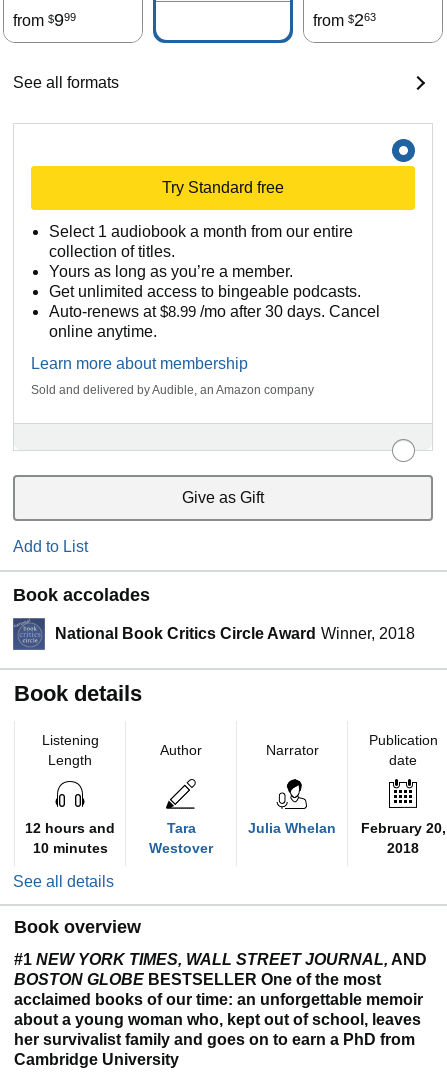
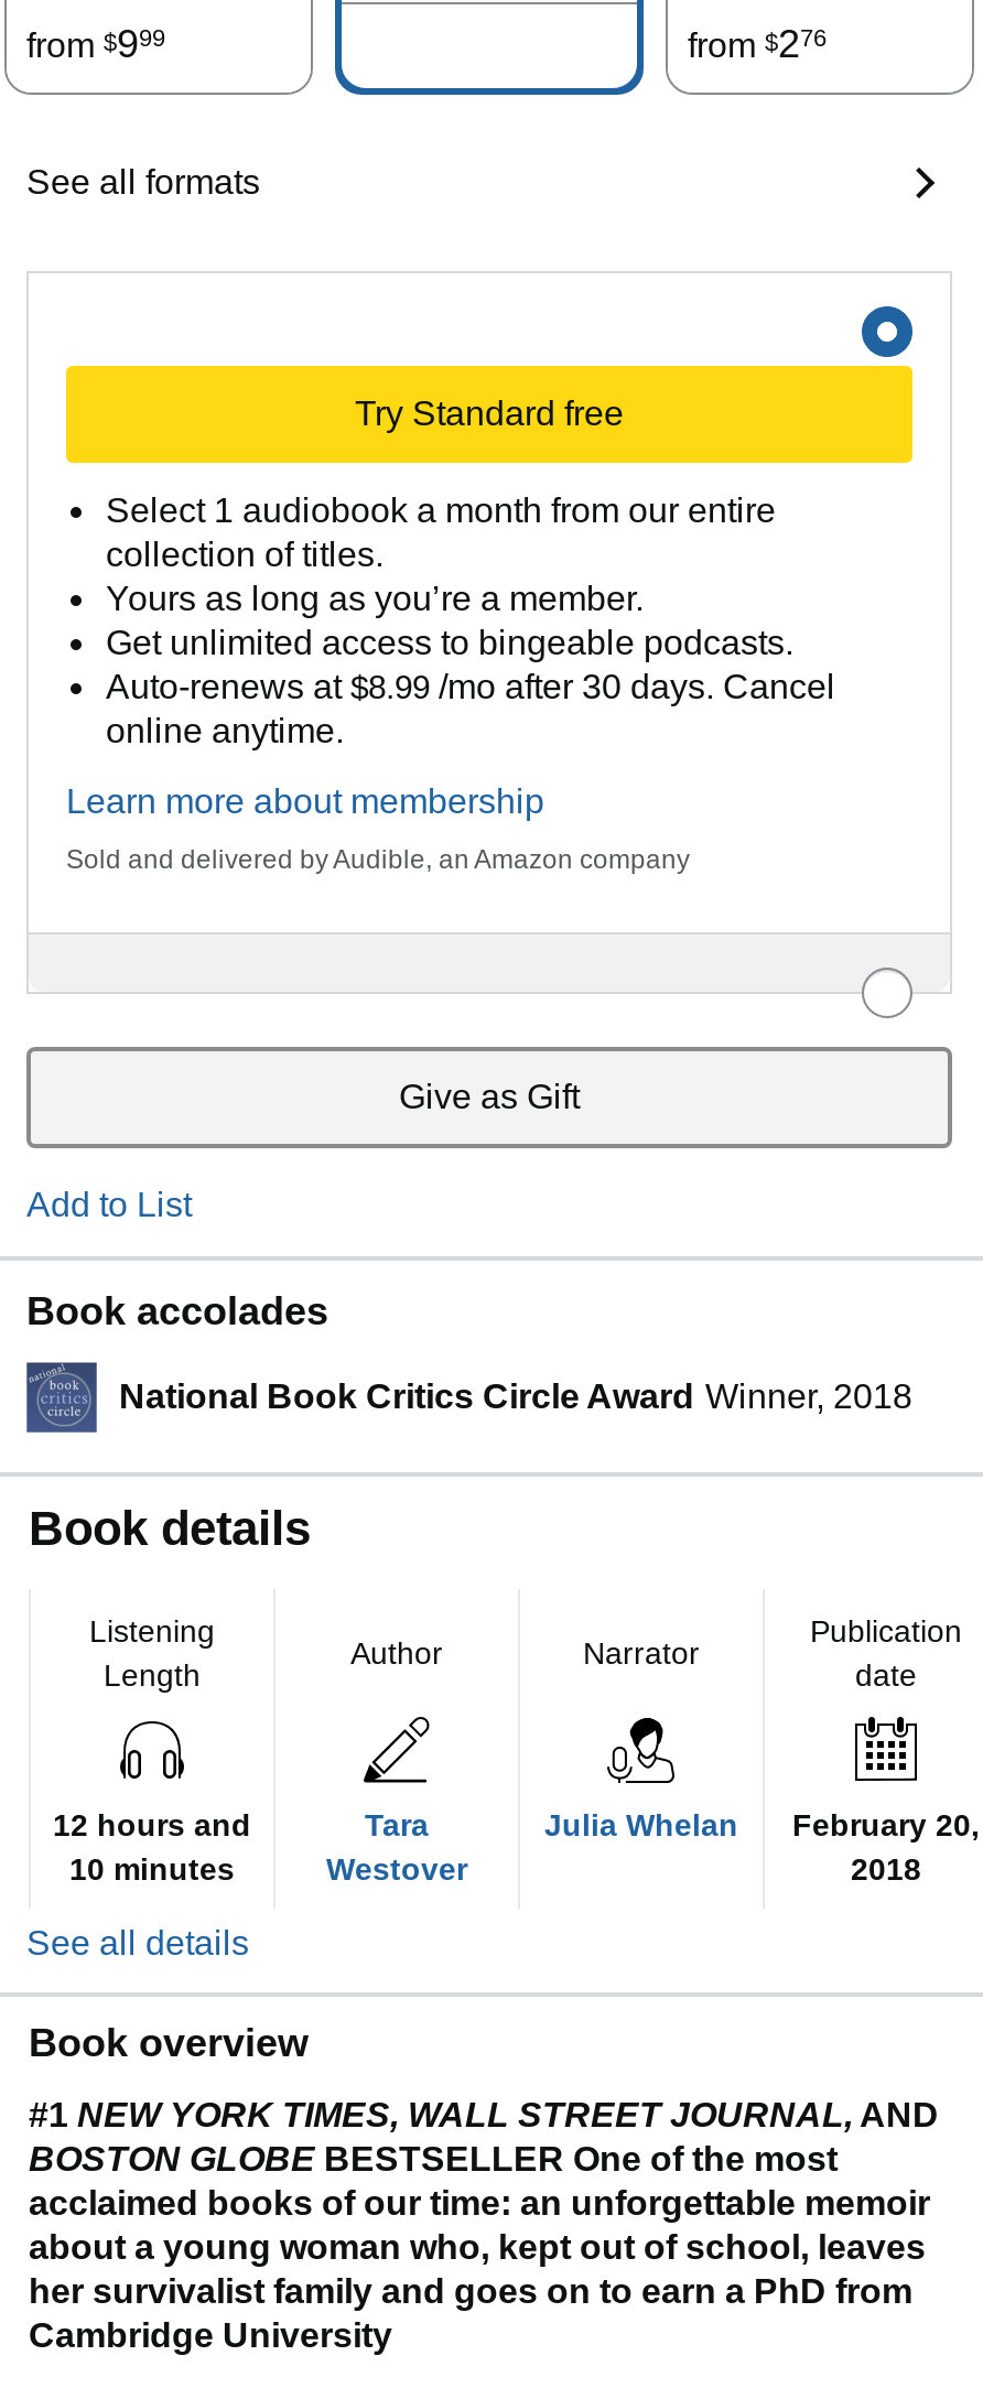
[313,10,376,30] from $263 -> [688,22,827,66] from $276

